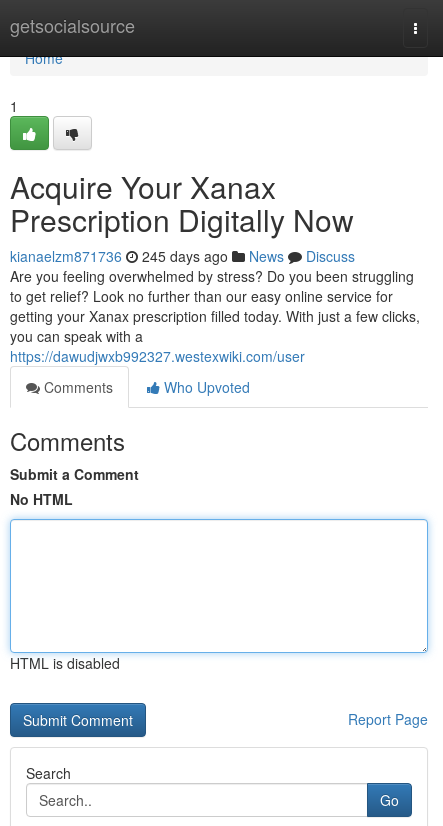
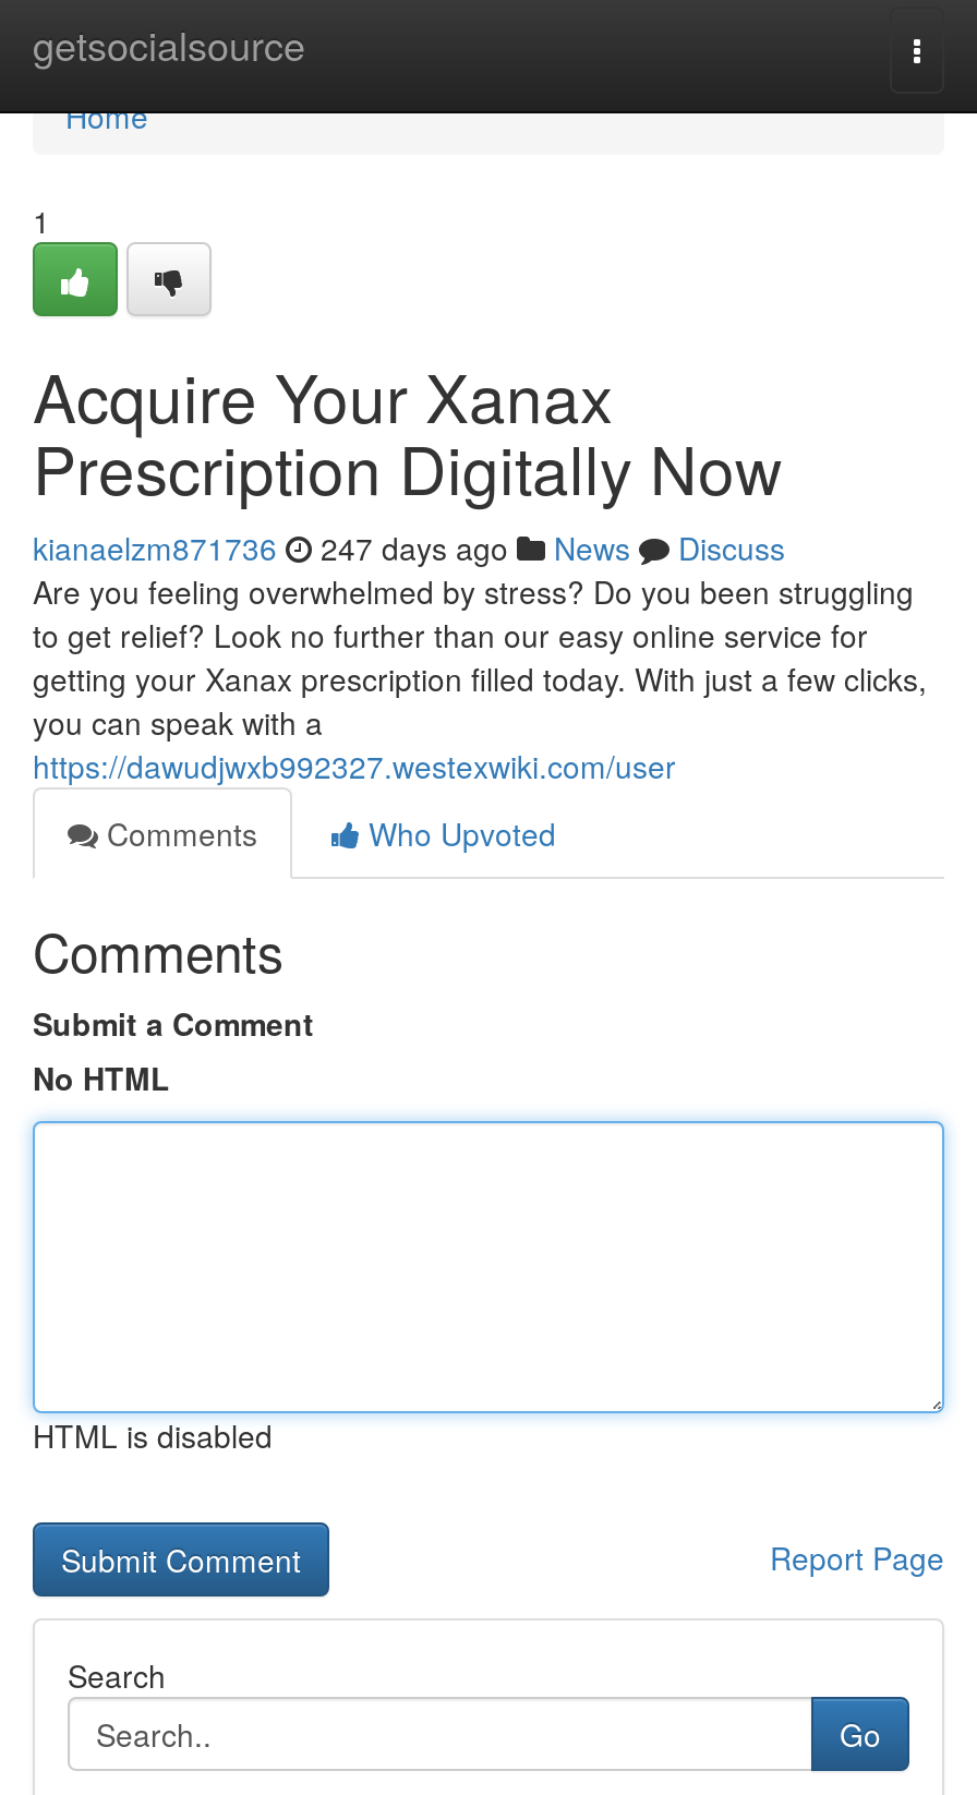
[10,246,355,266] kianaelzm871736 245 days ago News Discuss -> [33,526,785,569] kianaelzm871736 247 days ago News Discuss

